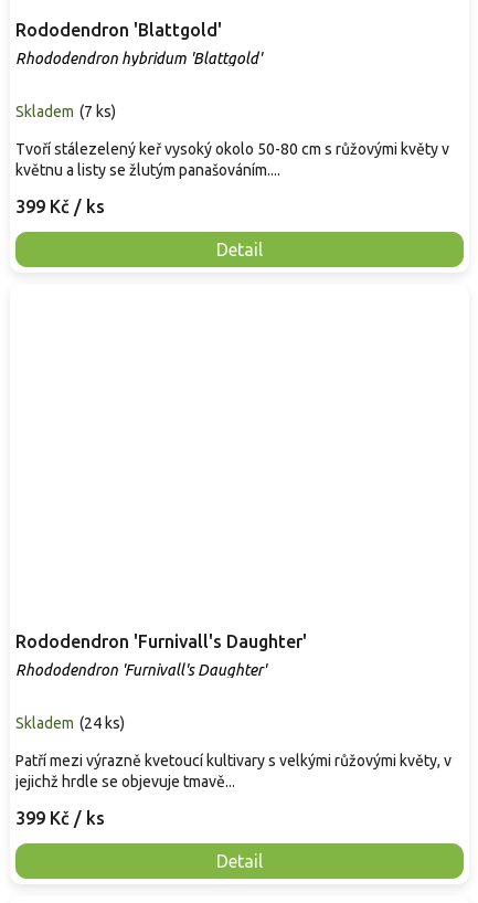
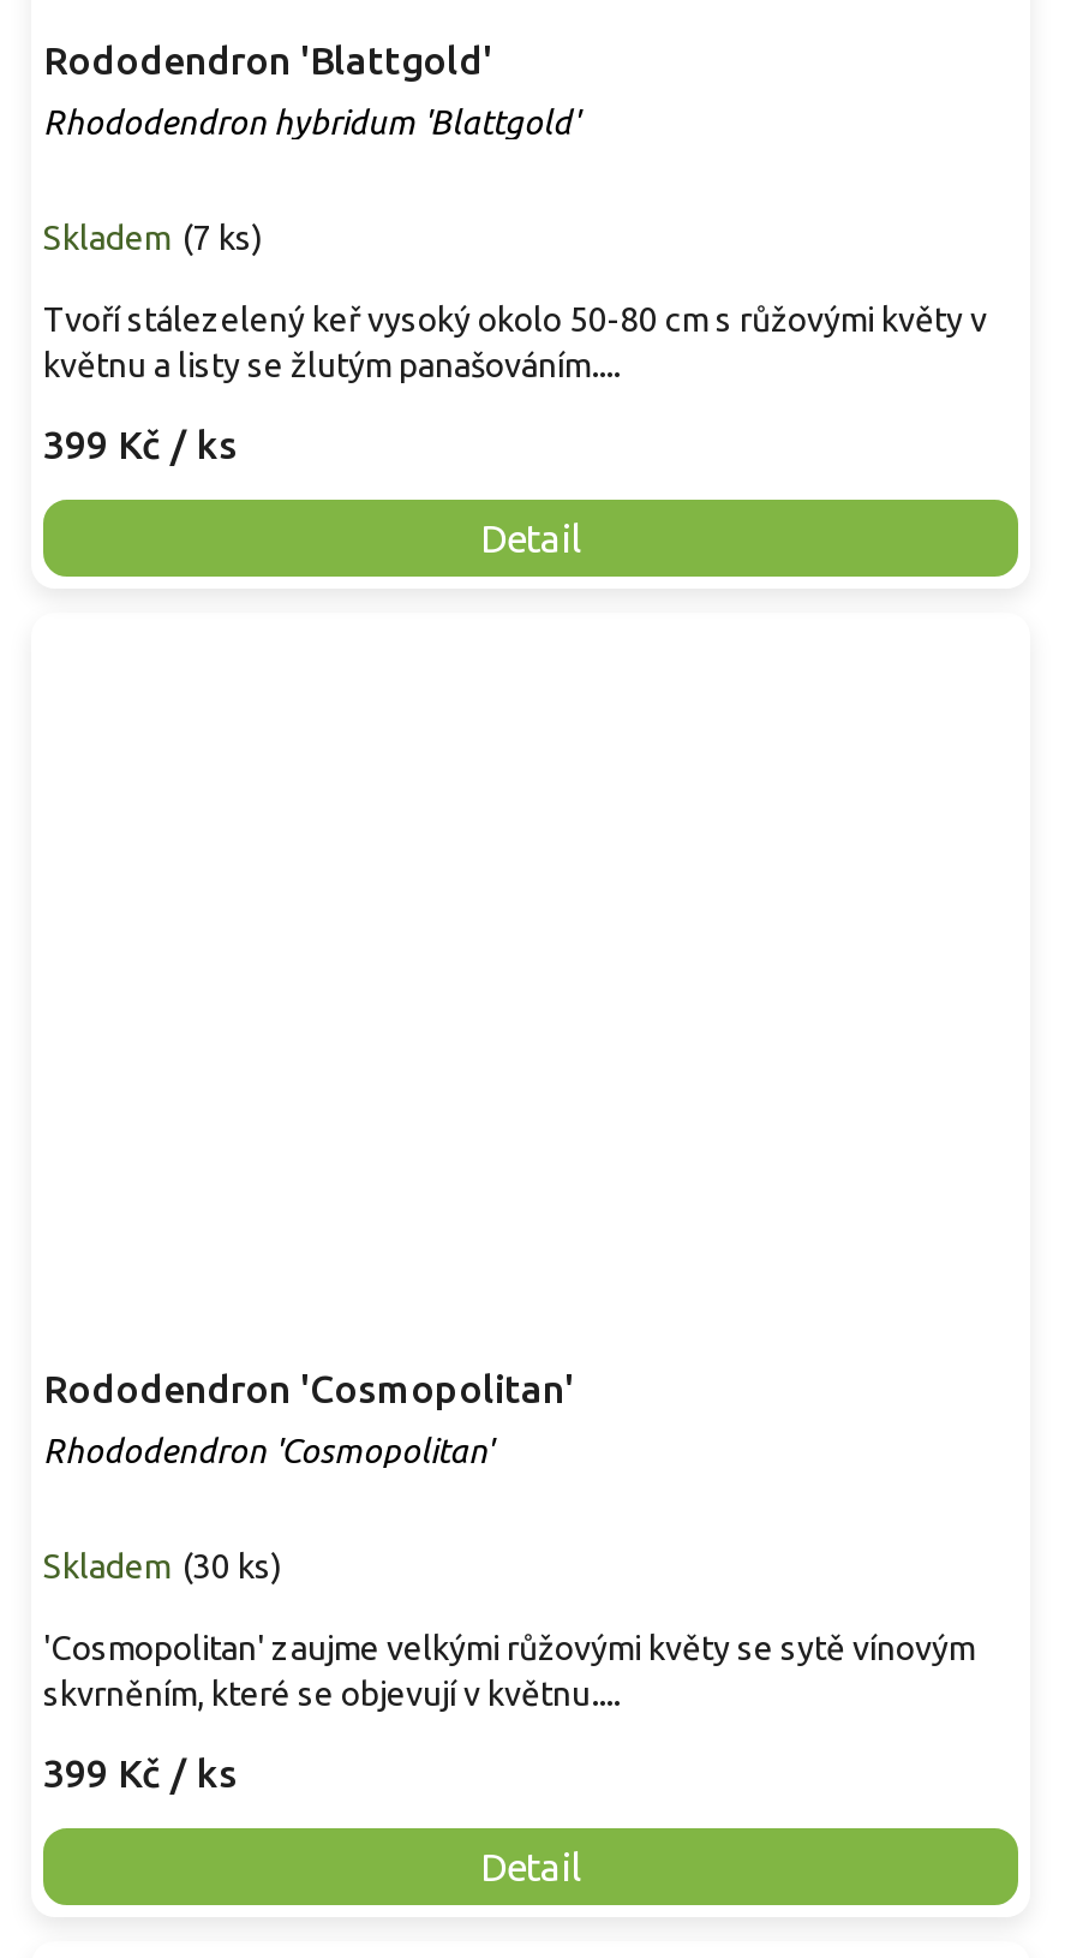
[15,631,307,651] Rododendron 'Furnivall's Daughter' -> [43,1368,574,1411] Rododendron 'Cosmopolitan'
[15,661,266,678] Rhododendron 'Furnivall's Daughter' -> [43,1433,492,1472] Rhododendron 'Cosmopolitan'
[15,714,125,731] Skladem (24 ks) -> [43,1548,281,1587] Skladem (30 ks)
[15,751,452,790] Patří mezi výrazně kvetoucí kultivary s velkými růžovými květy, v | jejichž hrdle se objevuje tmavě... -> [43,1630,975,1714] 'Cosmopolitan' zaujme velkými růžovými květy se sytě vínovým | skvrněním, které se objevují v květnu....

